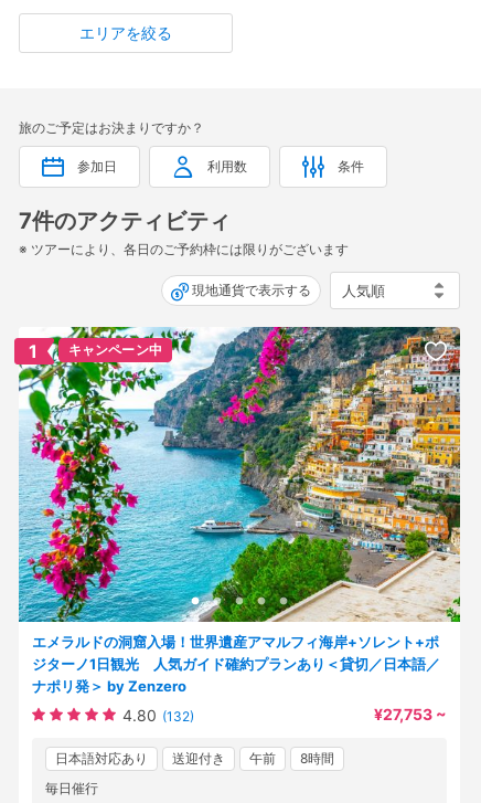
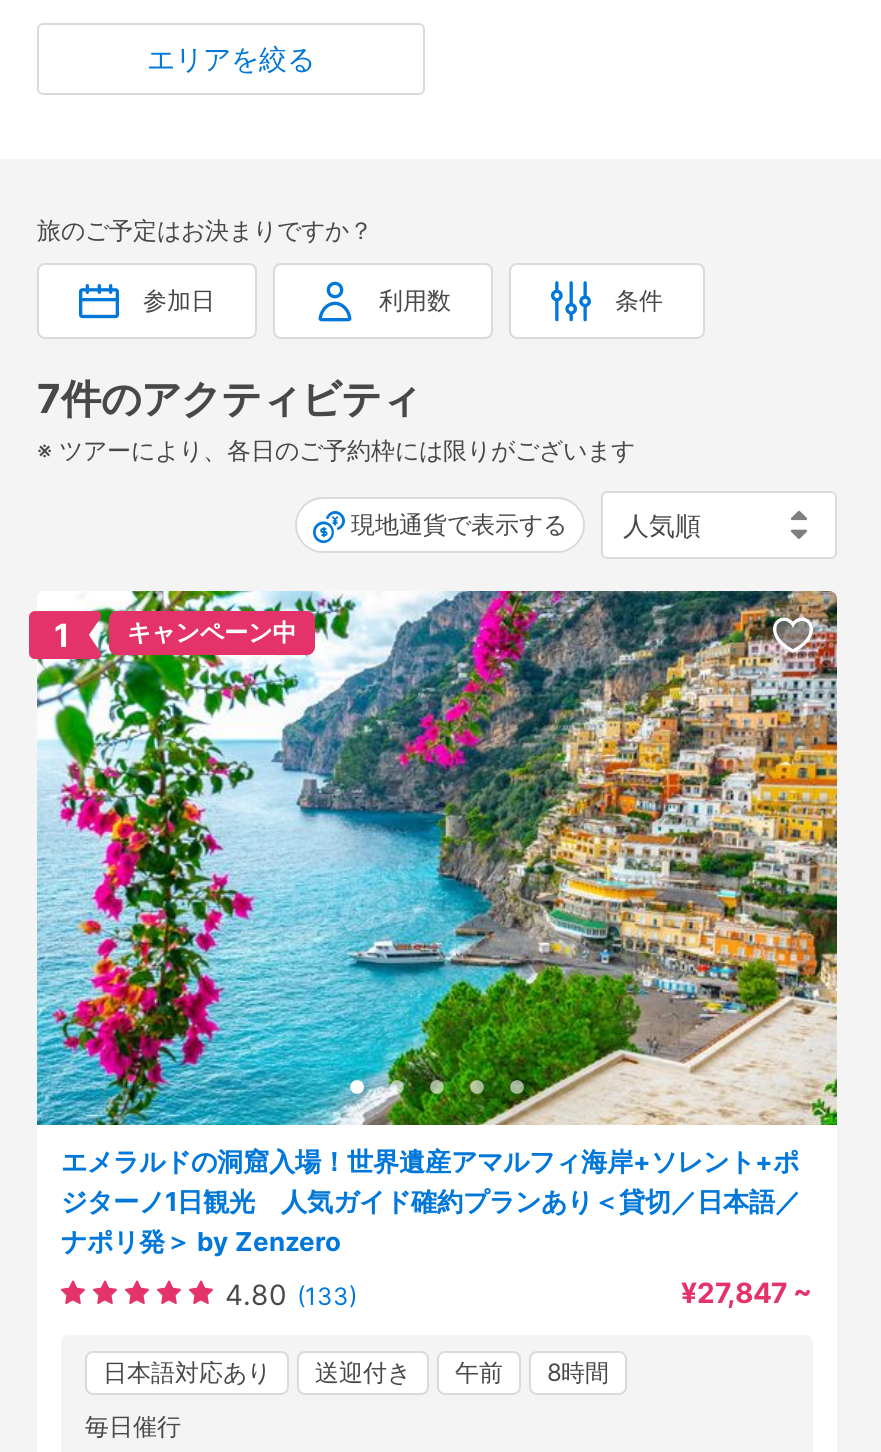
[122,706,194,724] 4.80 (132) -> [225,1277,357,1311] 4.80 (133)
[374,704,447,723] ¥27,753 ~ -> [681,1275,813,1309] ¥27,847 ~

